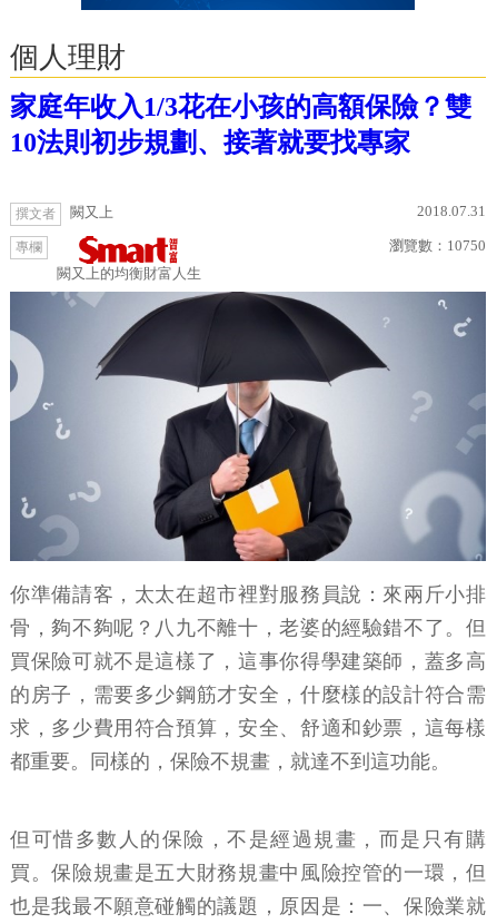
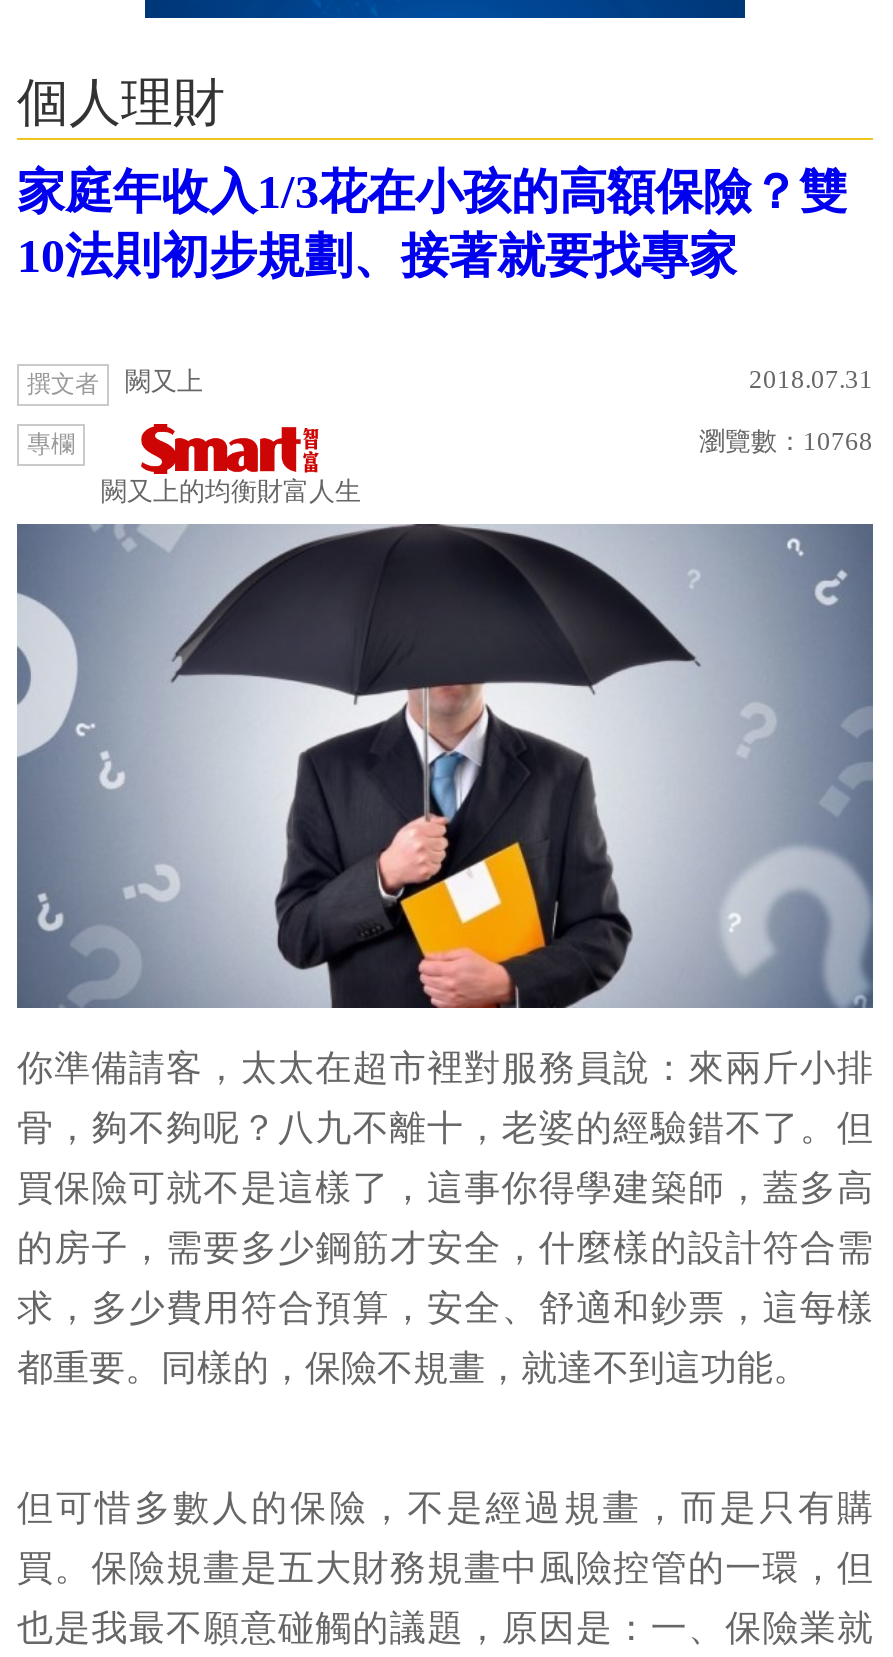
[389,237,486,254] 瀏覽數：10750 -> [699,426,873,456] 瀏覽數：10768

